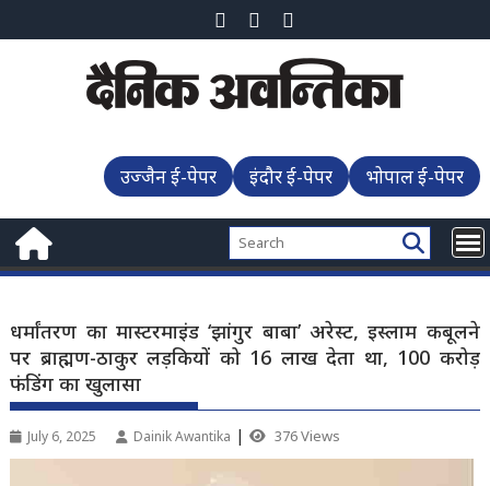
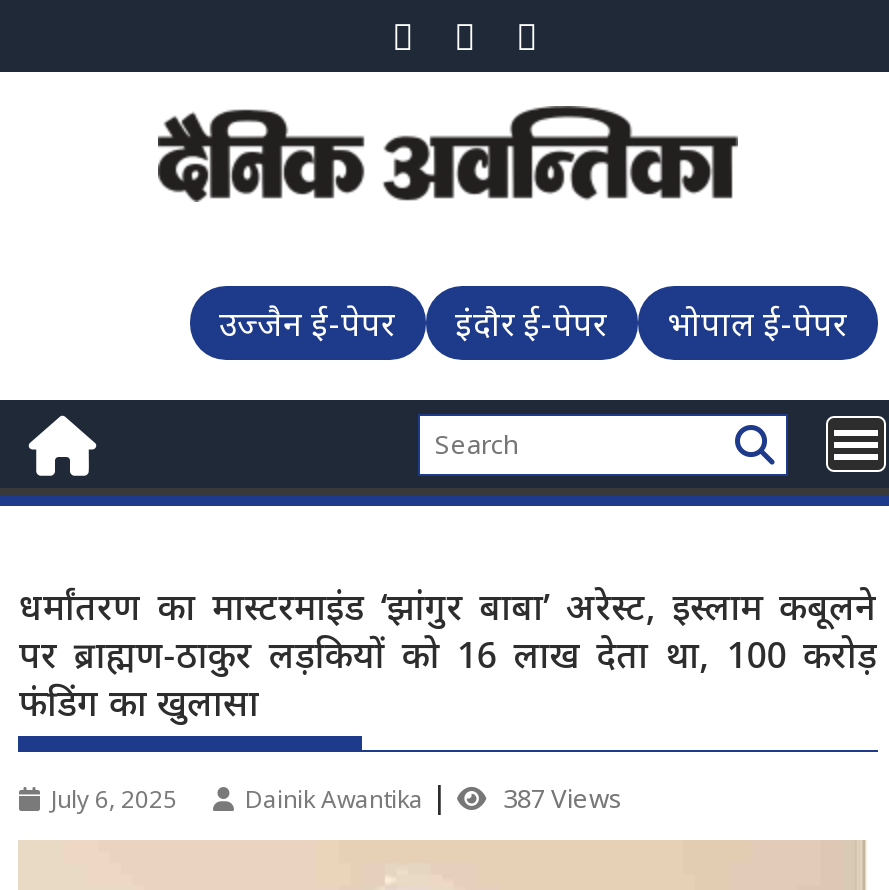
[272,426,341,446] 376 Views -> [497,780,623,816] 387 Views

